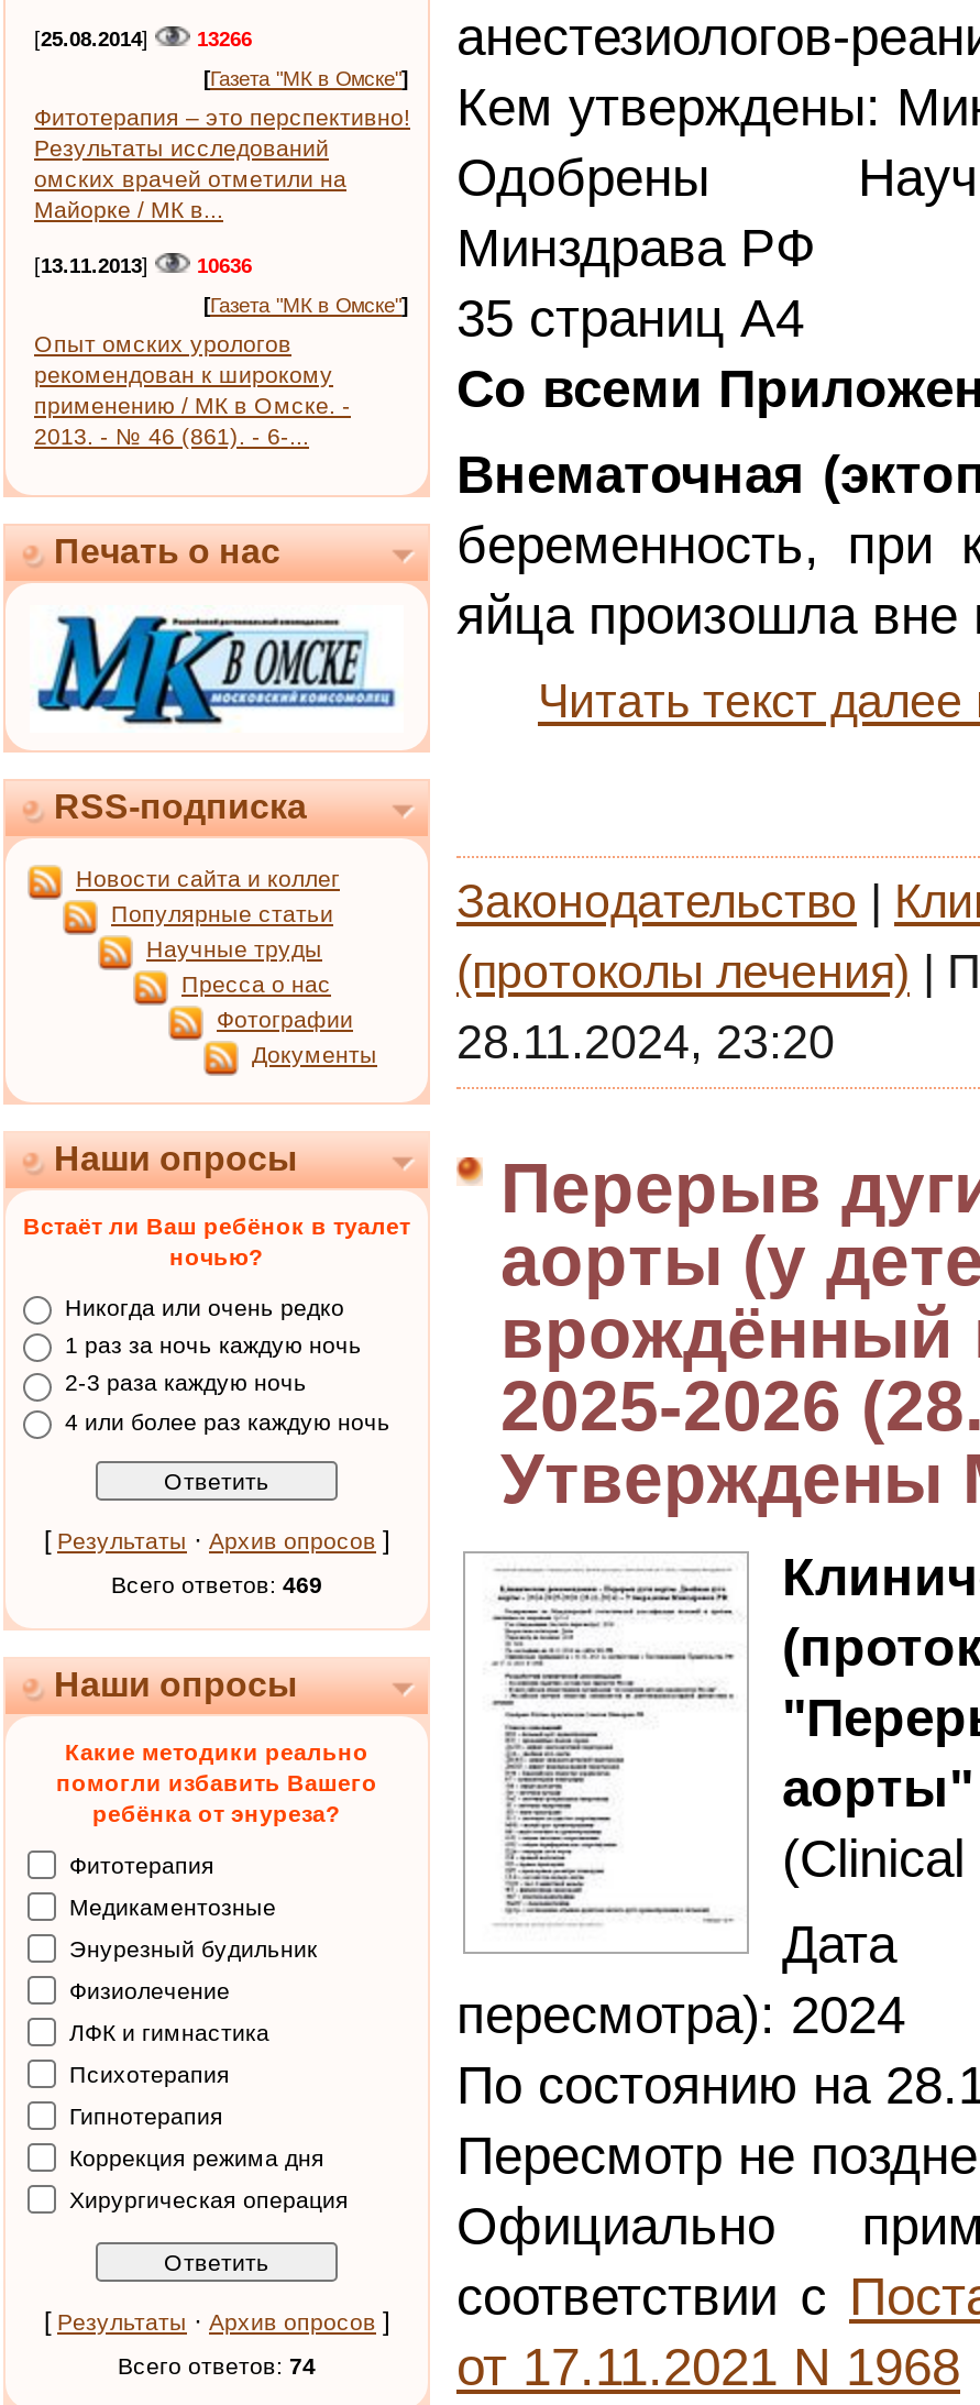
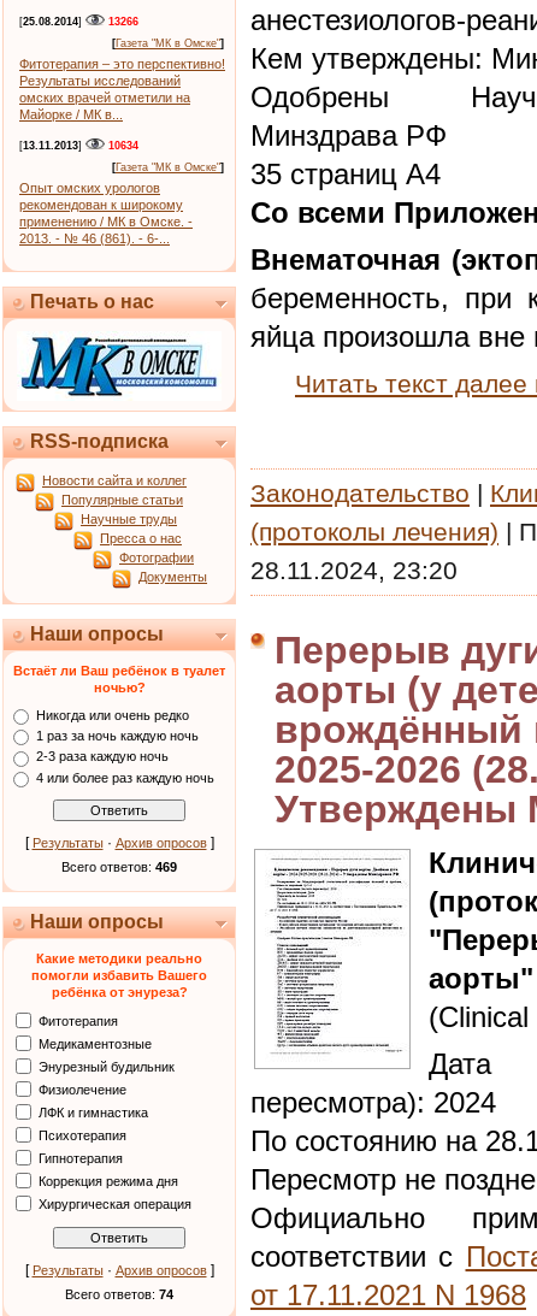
[34,255,252,277] [13.11.2013] 10636 -> [19,140,138,152] [13.11.2013] 10634

